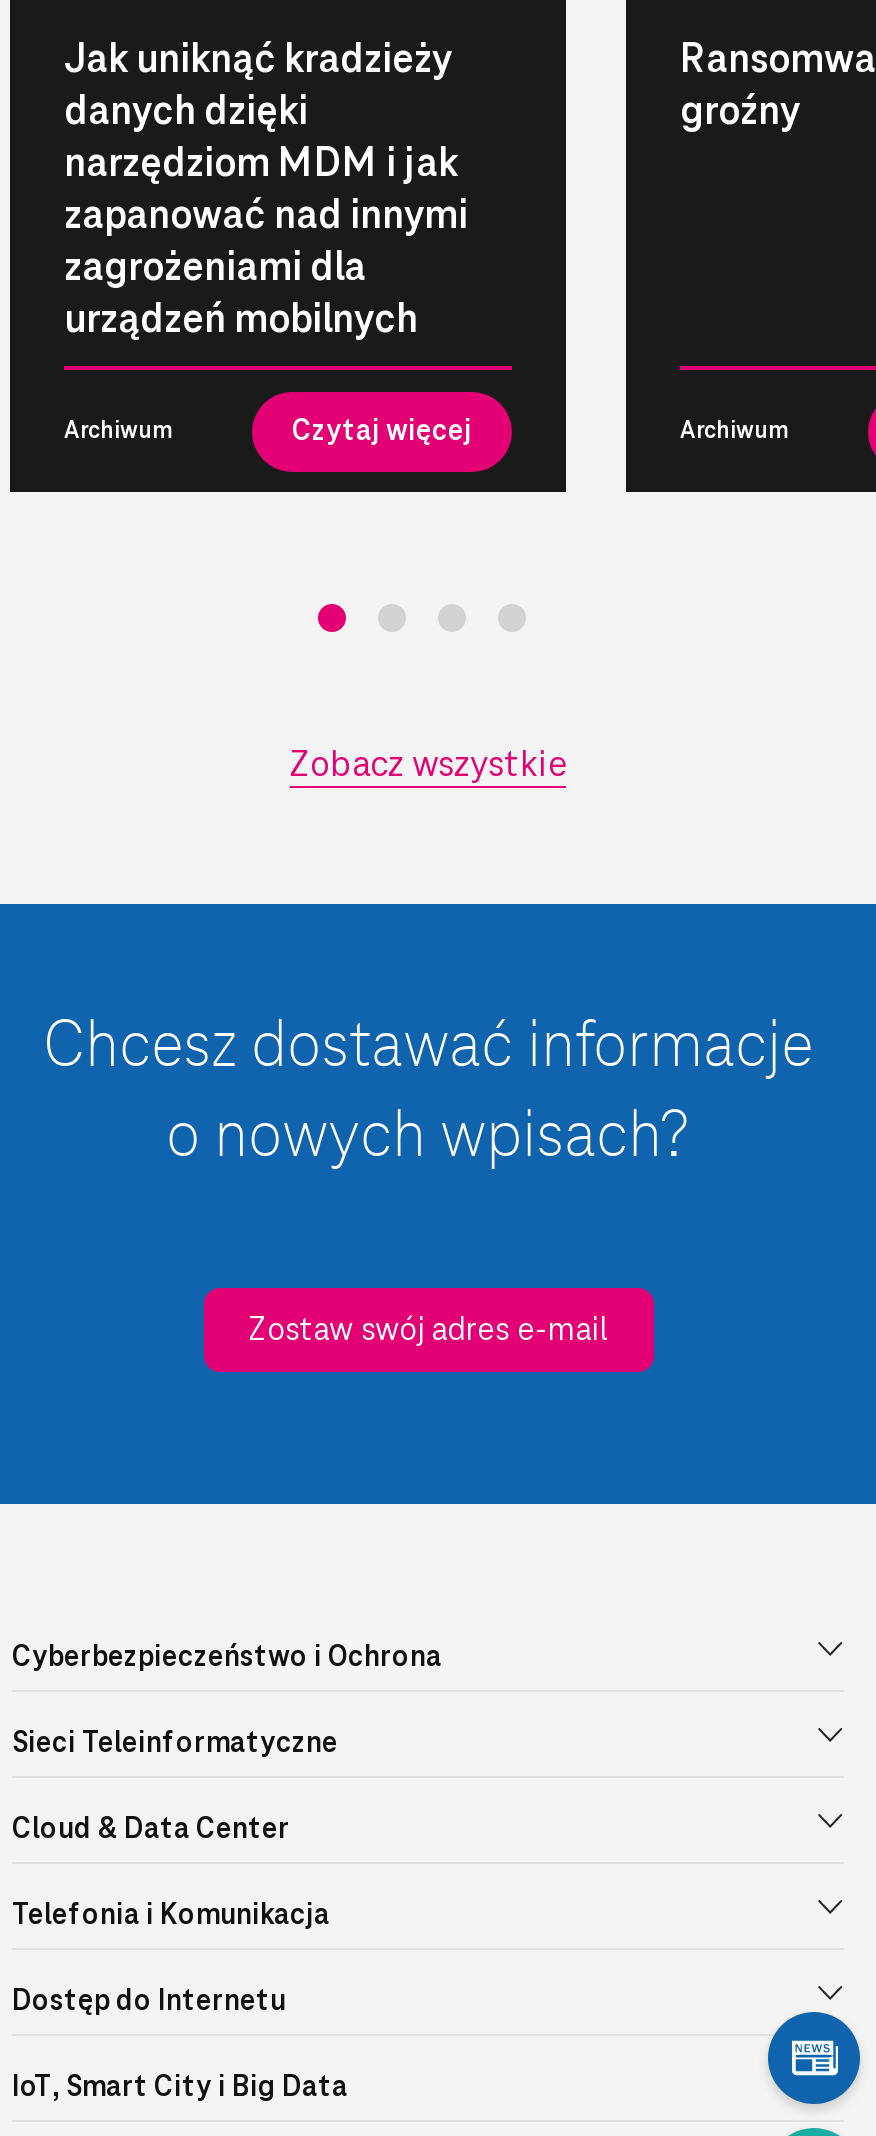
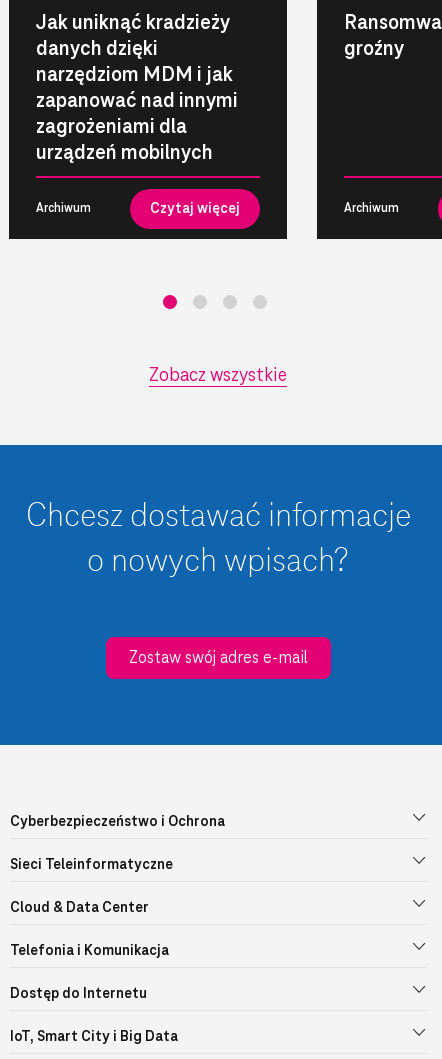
[766,2010,862,2108] [image] -> none

